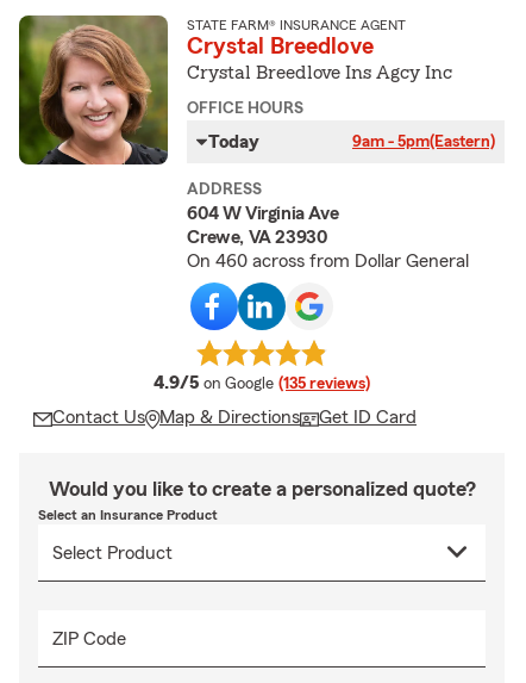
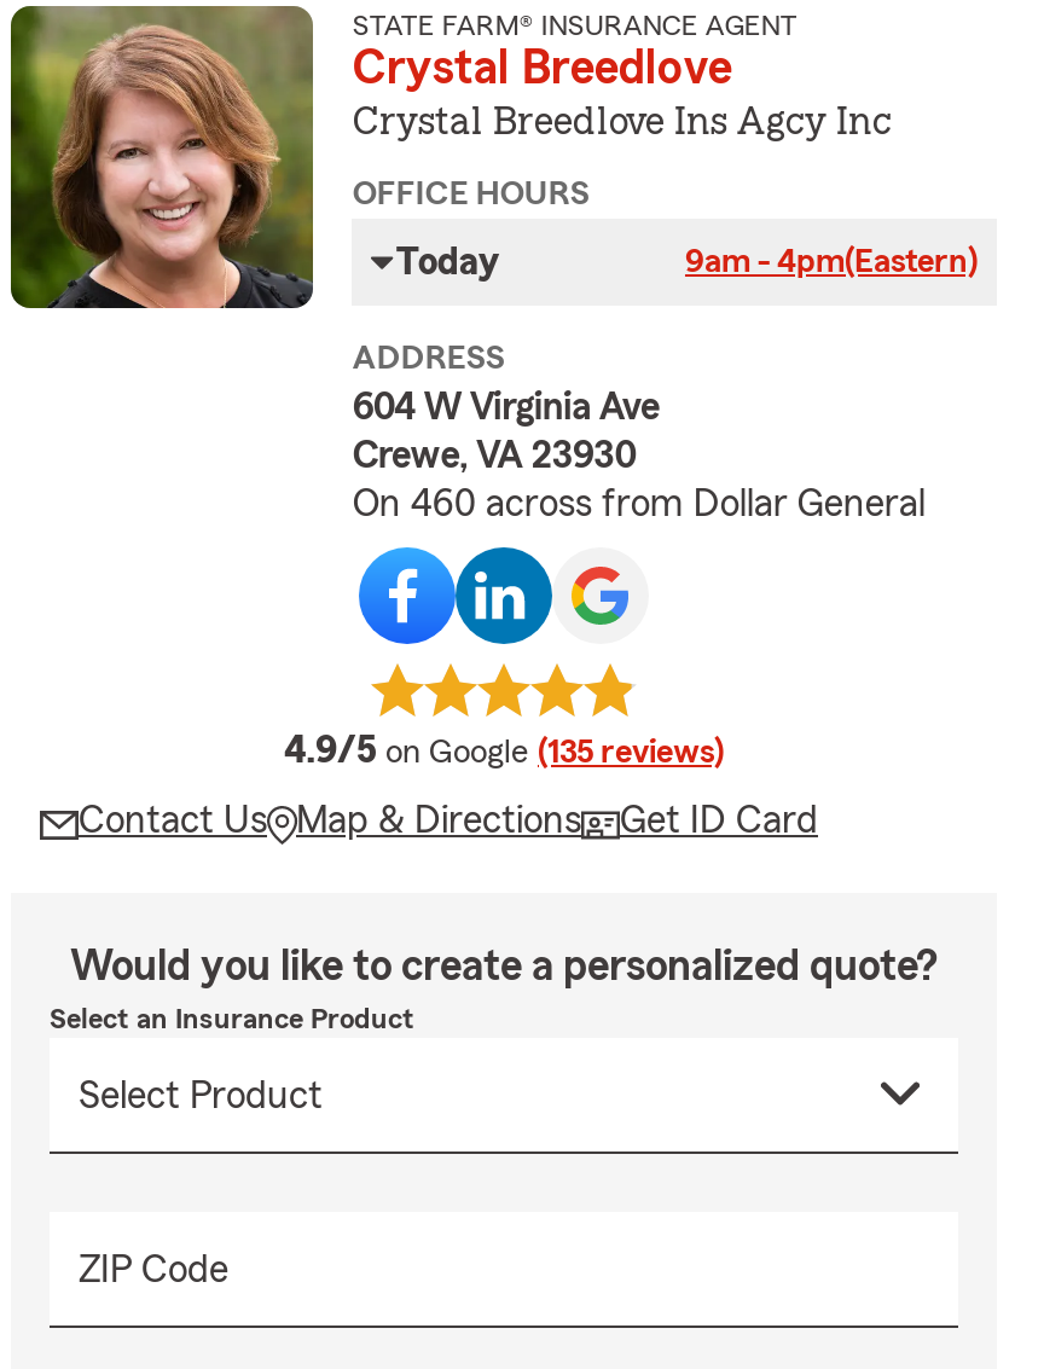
[352,134,495,150] 9am - 5pm(Eastern) -> [685,245,978,279] 9am - 4pm(Eastern)

